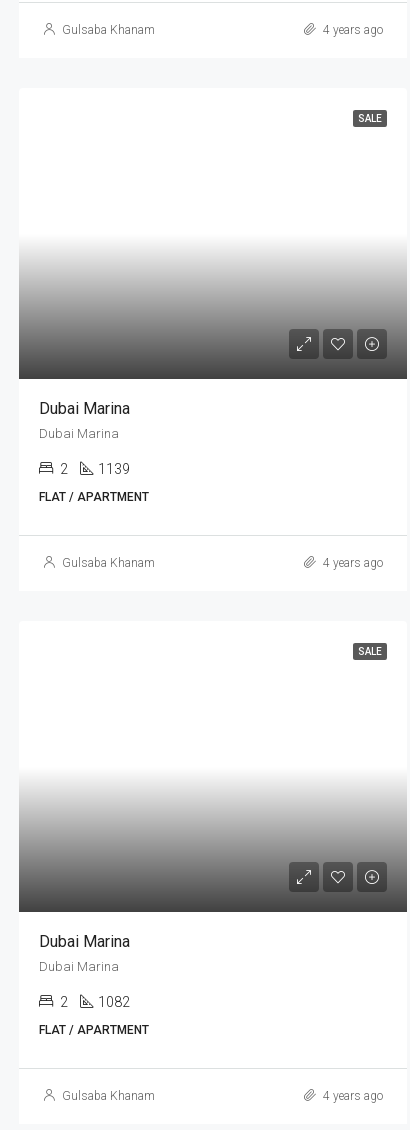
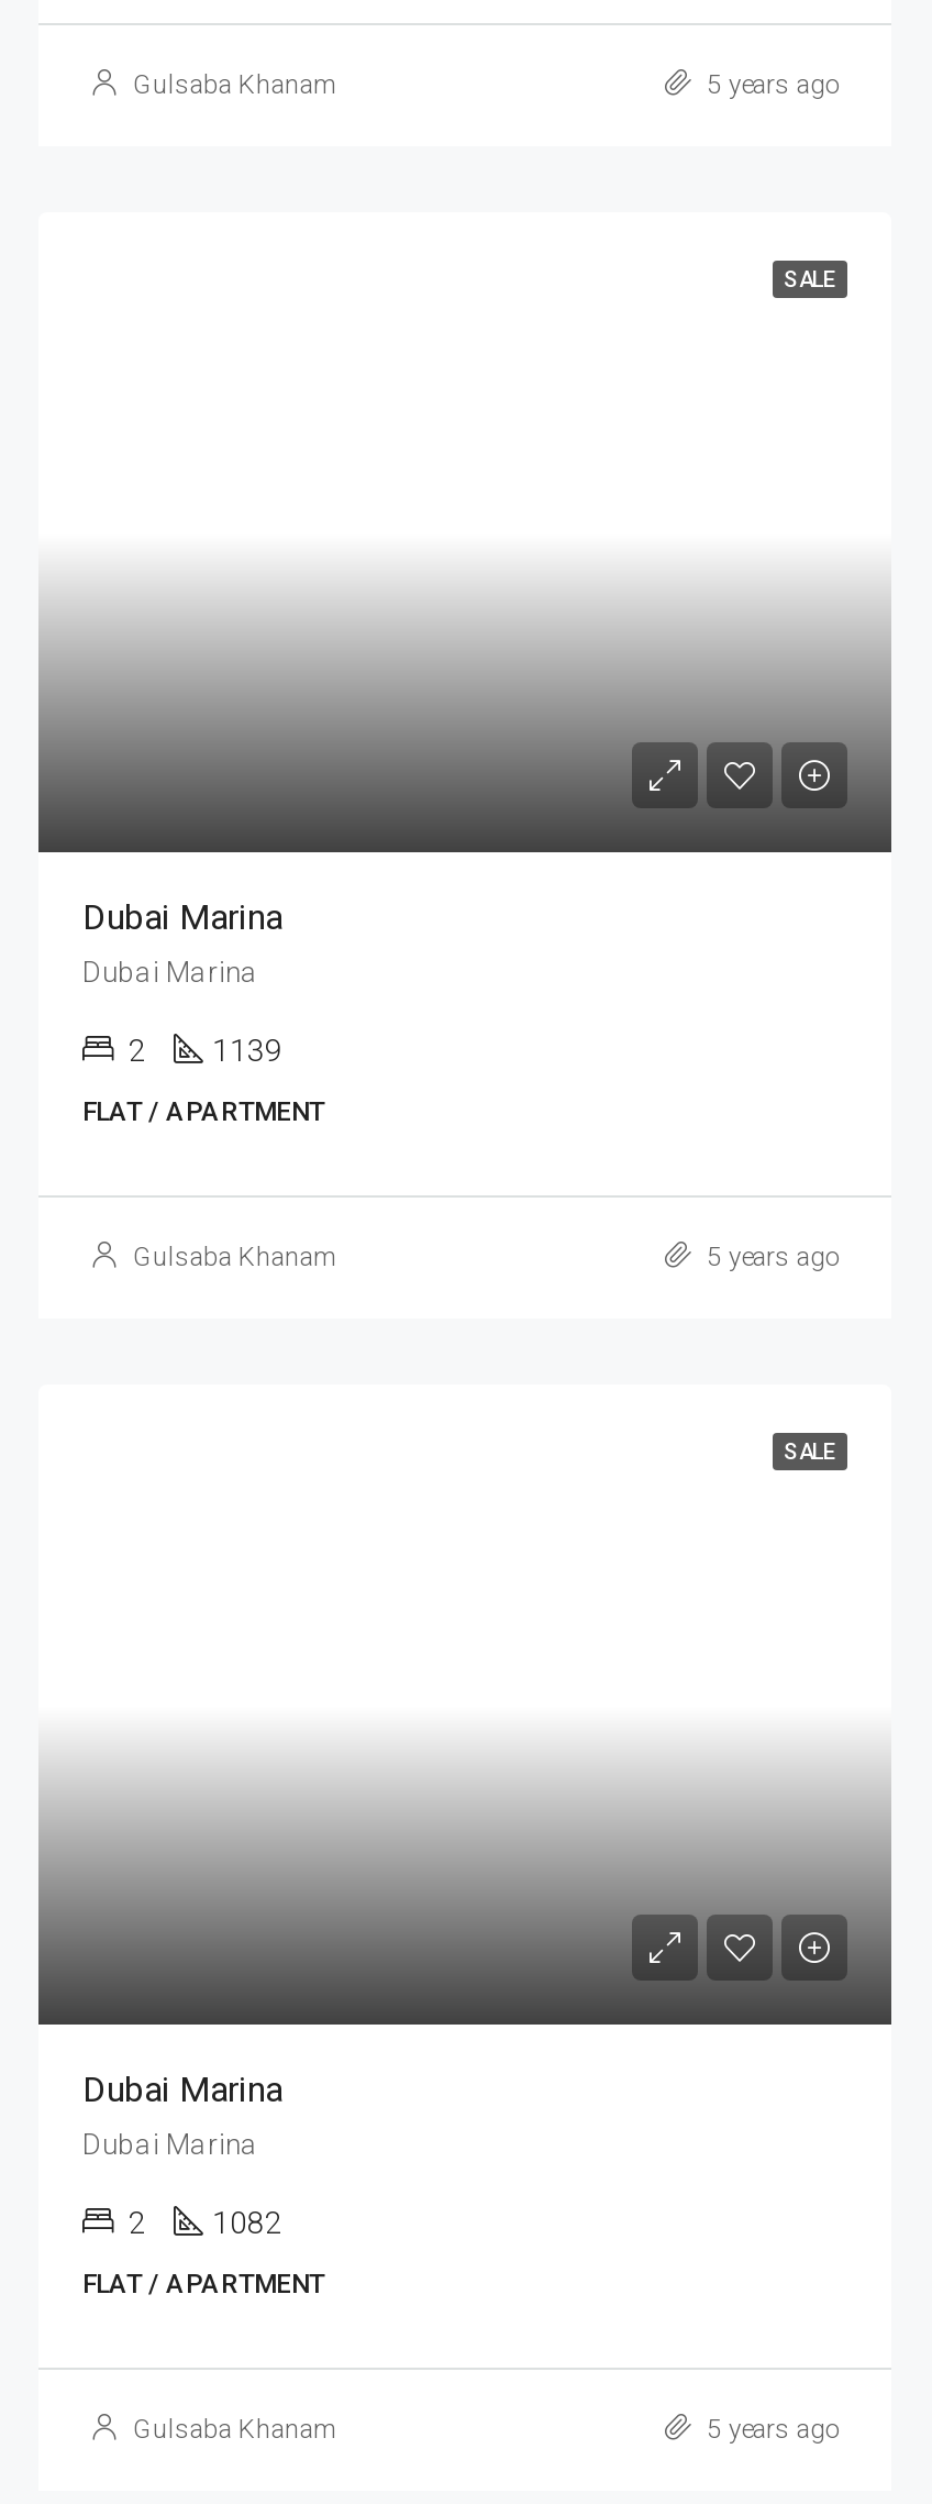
[320,23,383,37] 4 years ago -> [700,69,839,100] 5 years ago
[320,556,383,570] 4 years ago -> [700,1242,839,1272] 5 years ago
[320,1089,383,1103] 4 years ago -> [700,2414,839,2445] 5 years ago

